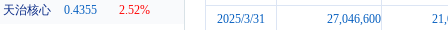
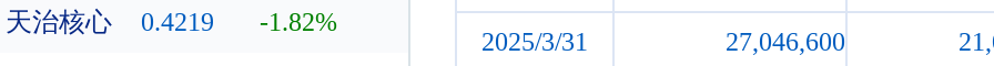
[63,3,96,17] 0.4355 -> [141,7,214,37] 0.4219
[119,3,150,17] 2.52% -> [260,7,337,37] -1.82%

